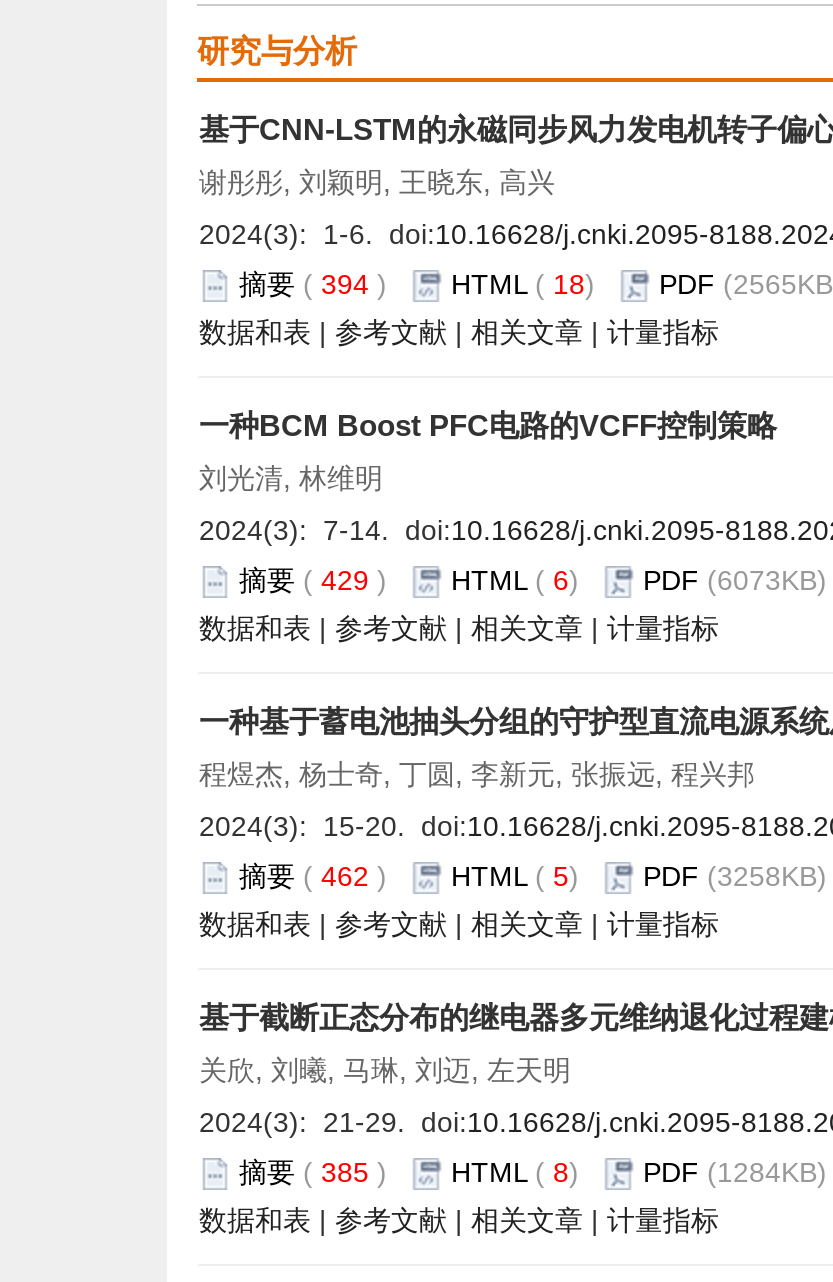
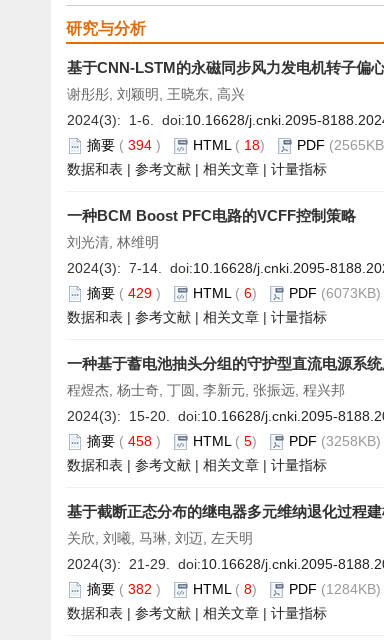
[239,860,411,892] 摘要(462) -> [87,433,173,449] 摘要(458)
[239,1156,411,1188] 摘要(385) -> [87,581,173,597] 摘要(382)

